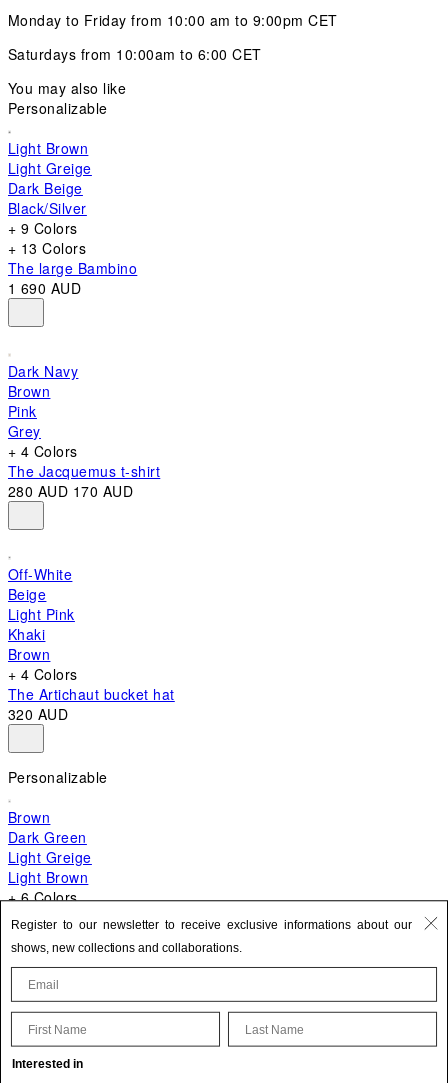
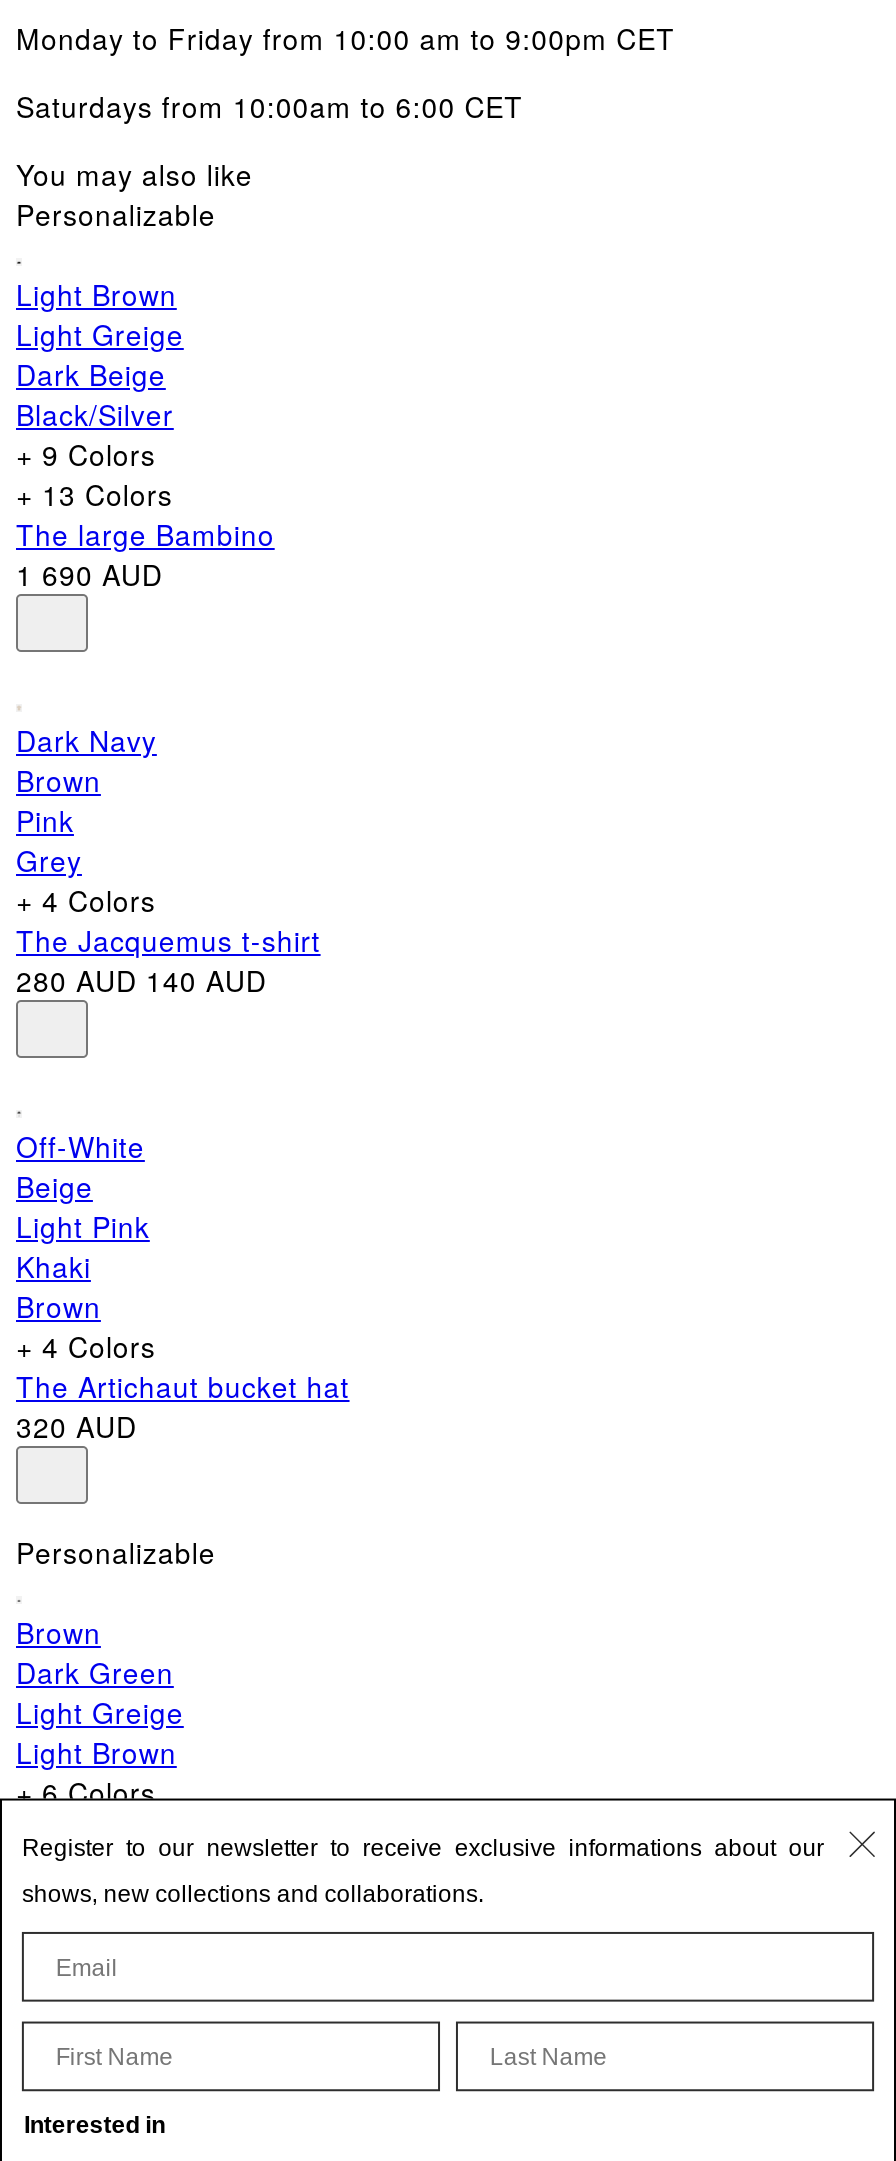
[8,481,133,501] 280 AUD 170 AUD -> [16,960,267,1000] 280 AUD 140 AUD

